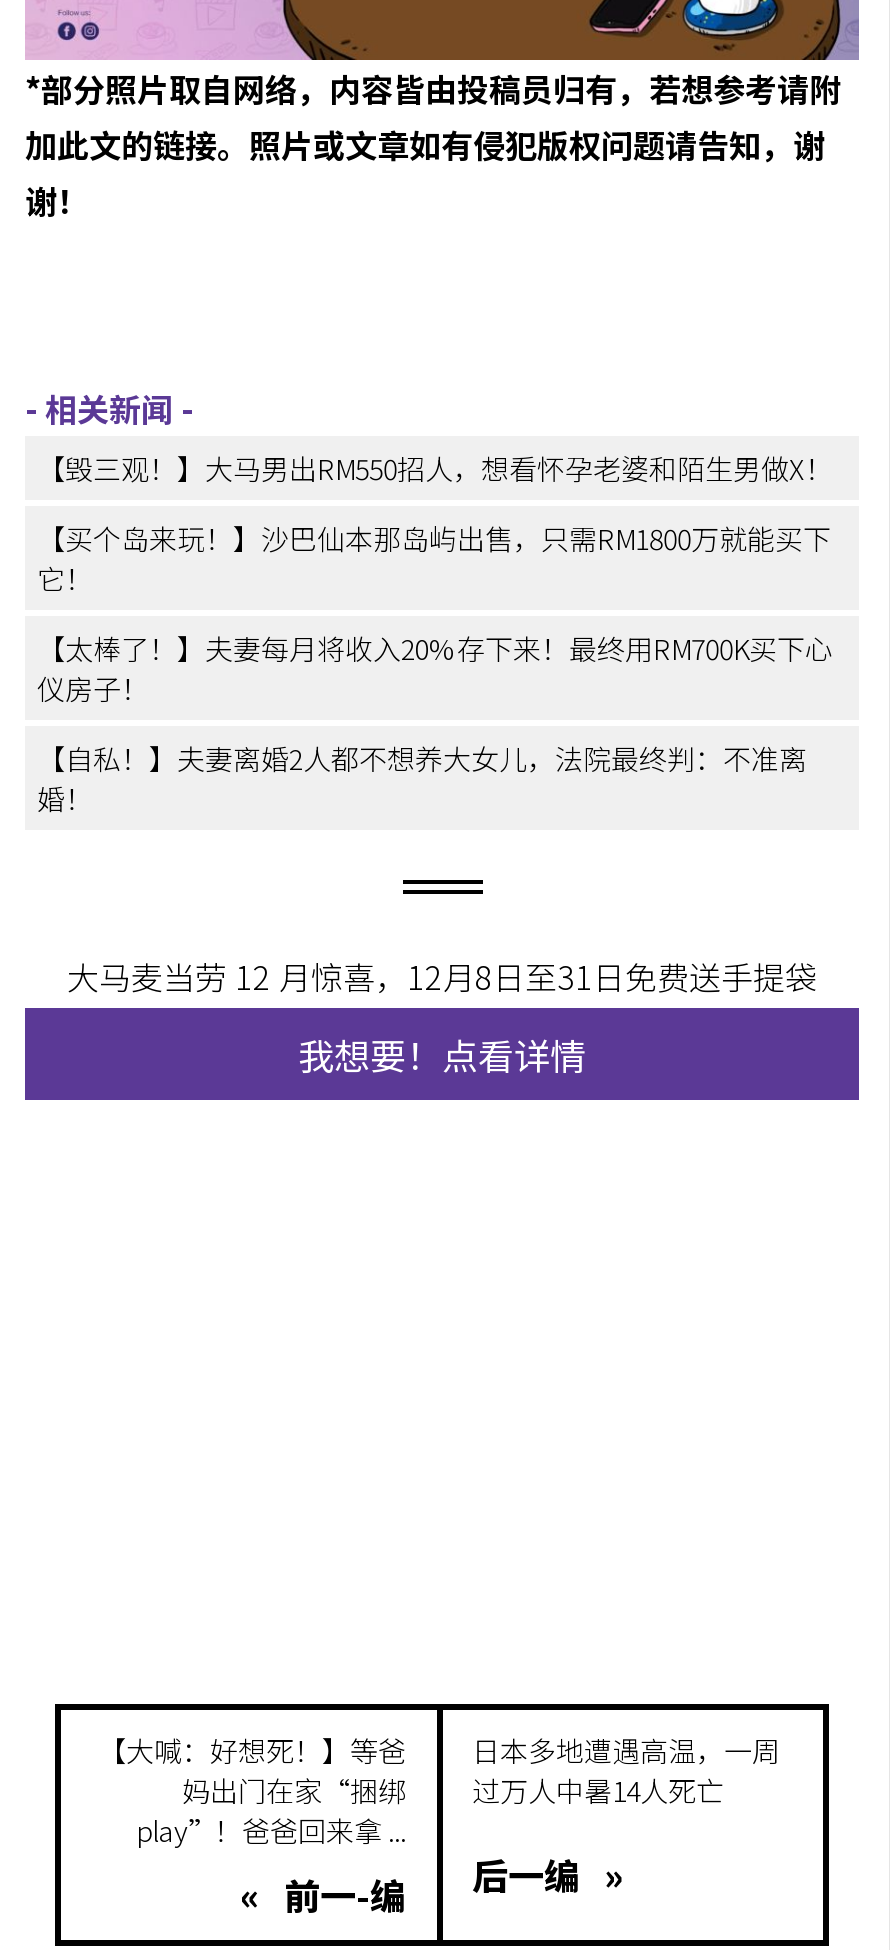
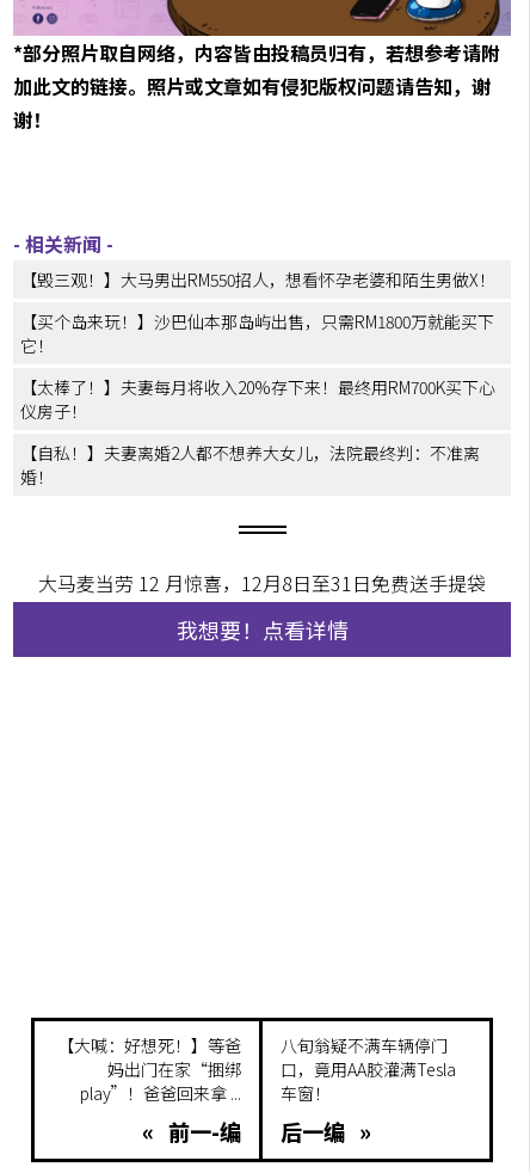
[472,1730,780,1810] 日本多地遭遇高温，一周 | 过万人中暑14人死亡 -> [280,1033,455,1105] 八旬翁疑不满车辆停门 | 口，竟用AA胶灌满Tesla | 车窗！

